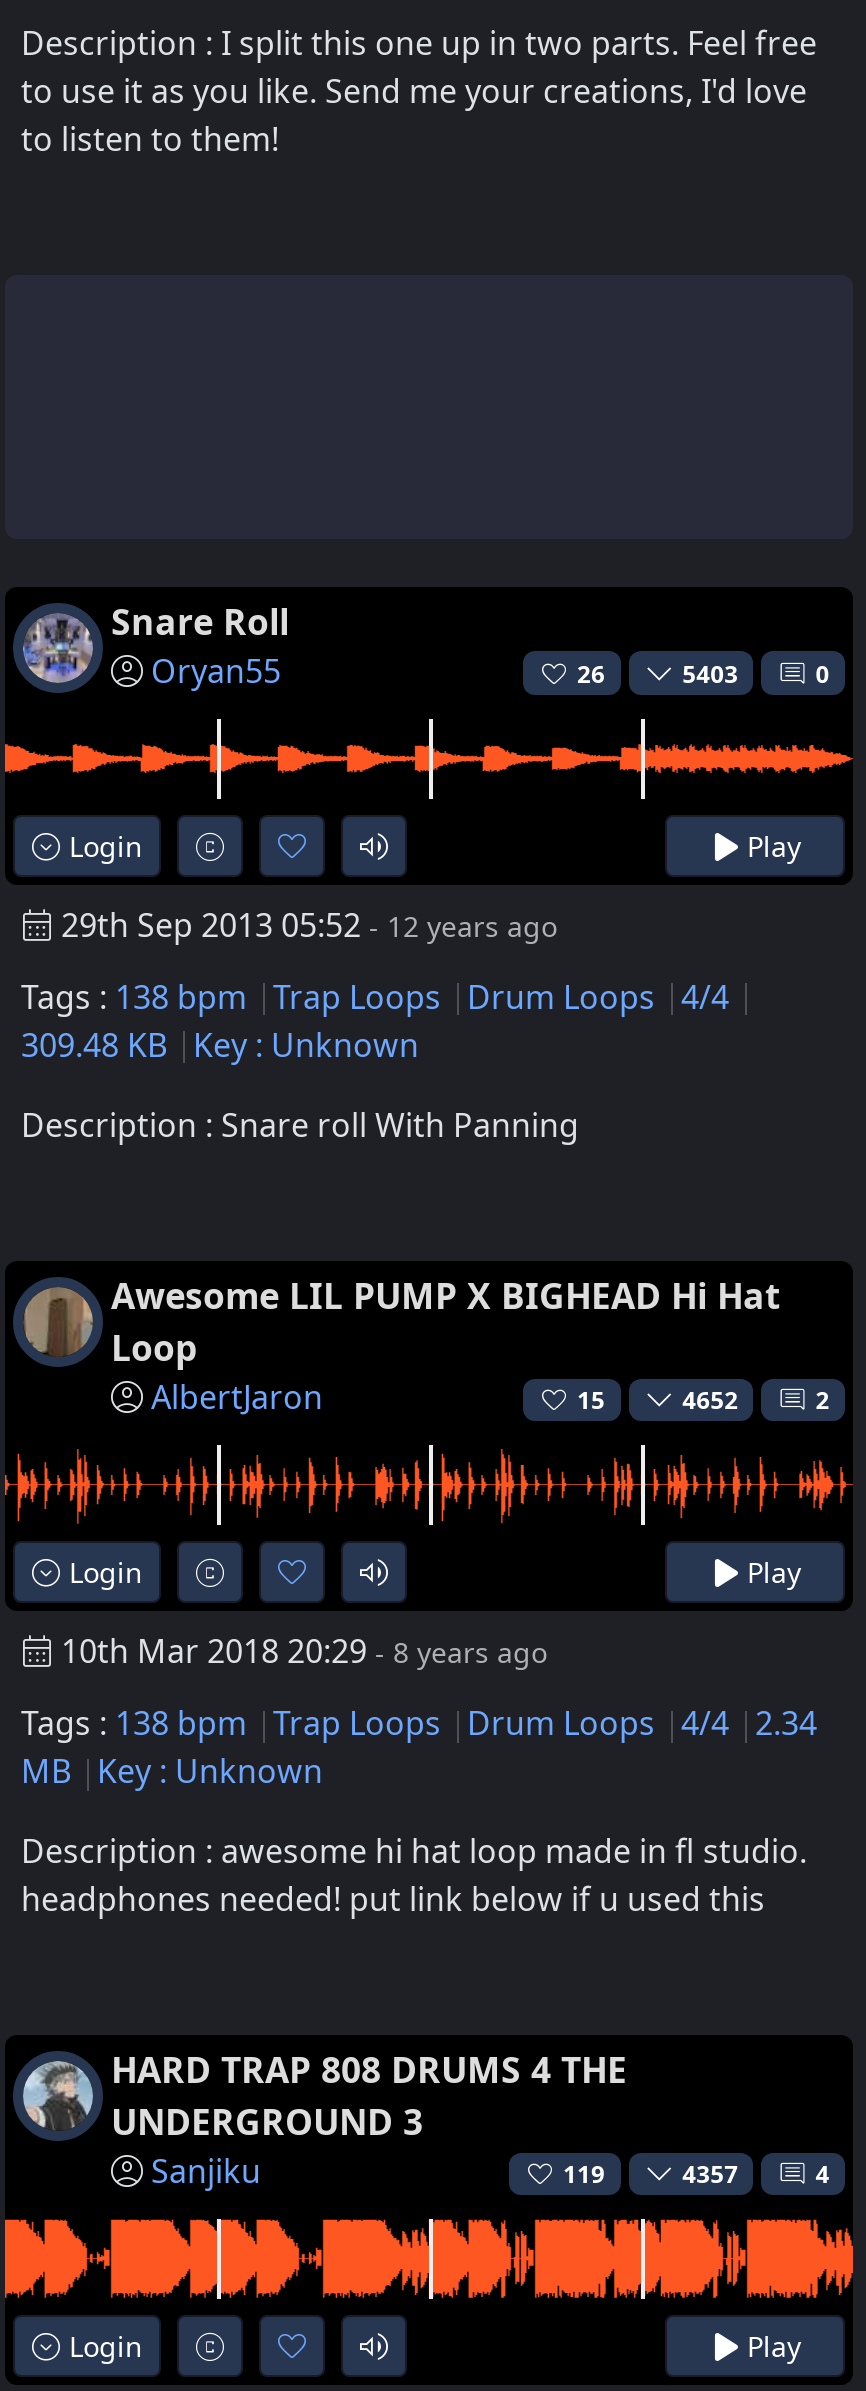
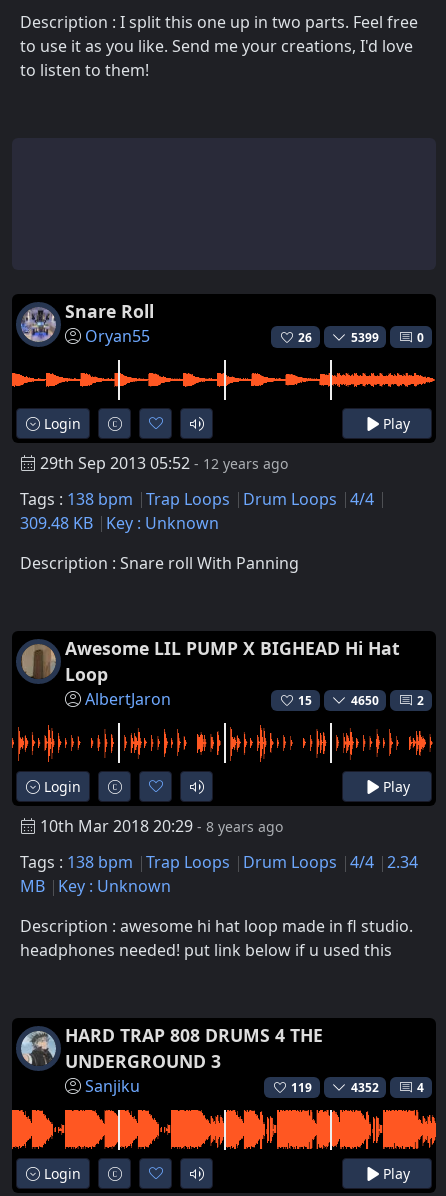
[682,656,738,690] 5403 -> [351,329,379,346] 5399
[682,1383,738,1417] 4652 -> [351,692,379,709] 4650
[682,2157,738,2191] 4357 -> [351,1079,379,1096] 4352

